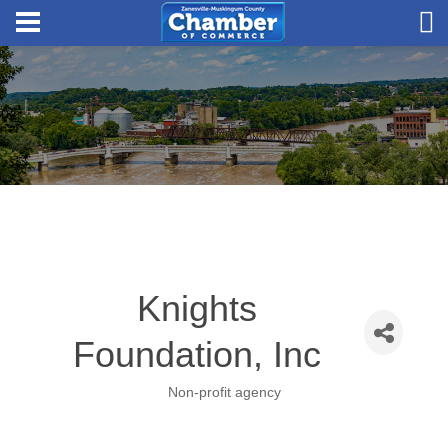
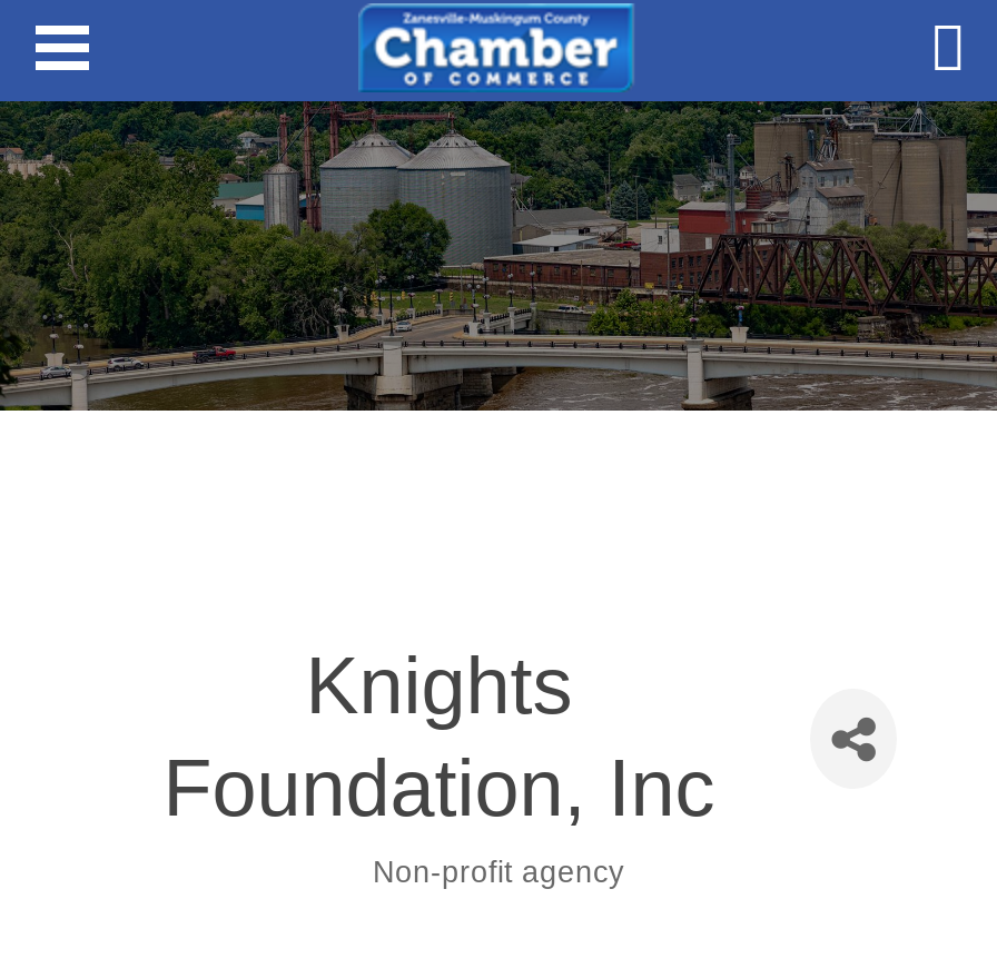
[3,46,445,186] [image] -> [7,99,990,413] [image]

